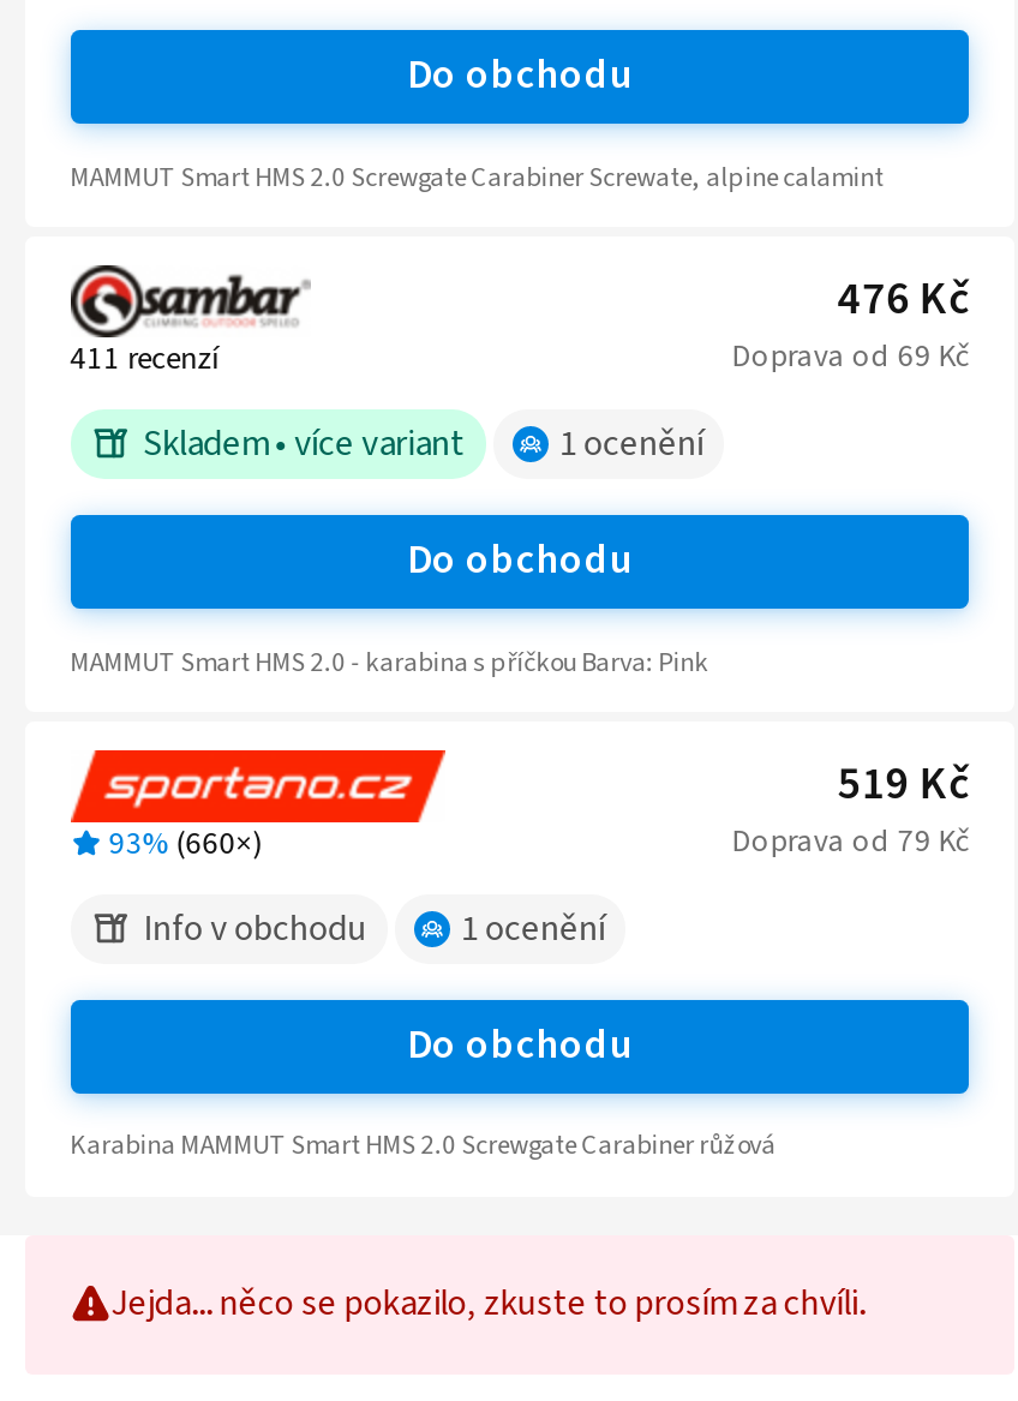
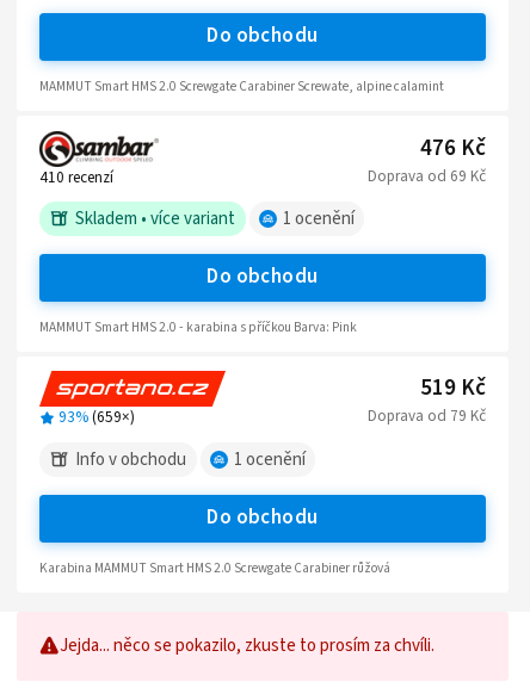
[70,337,219,381] 411 recenzí -> [39,166,113,188] 410 recenzí
[109,822,262,866] 93%(660×) -> [58,407,135,429] 93%(659×)

